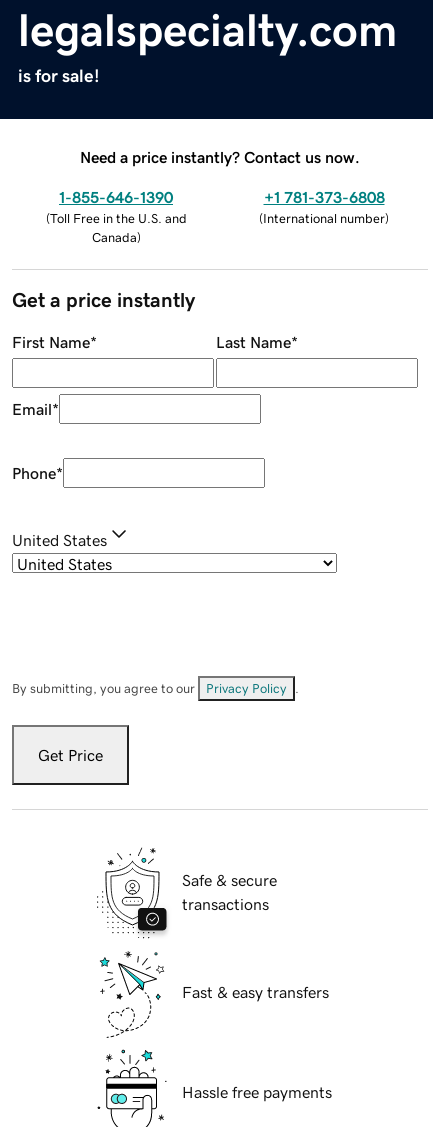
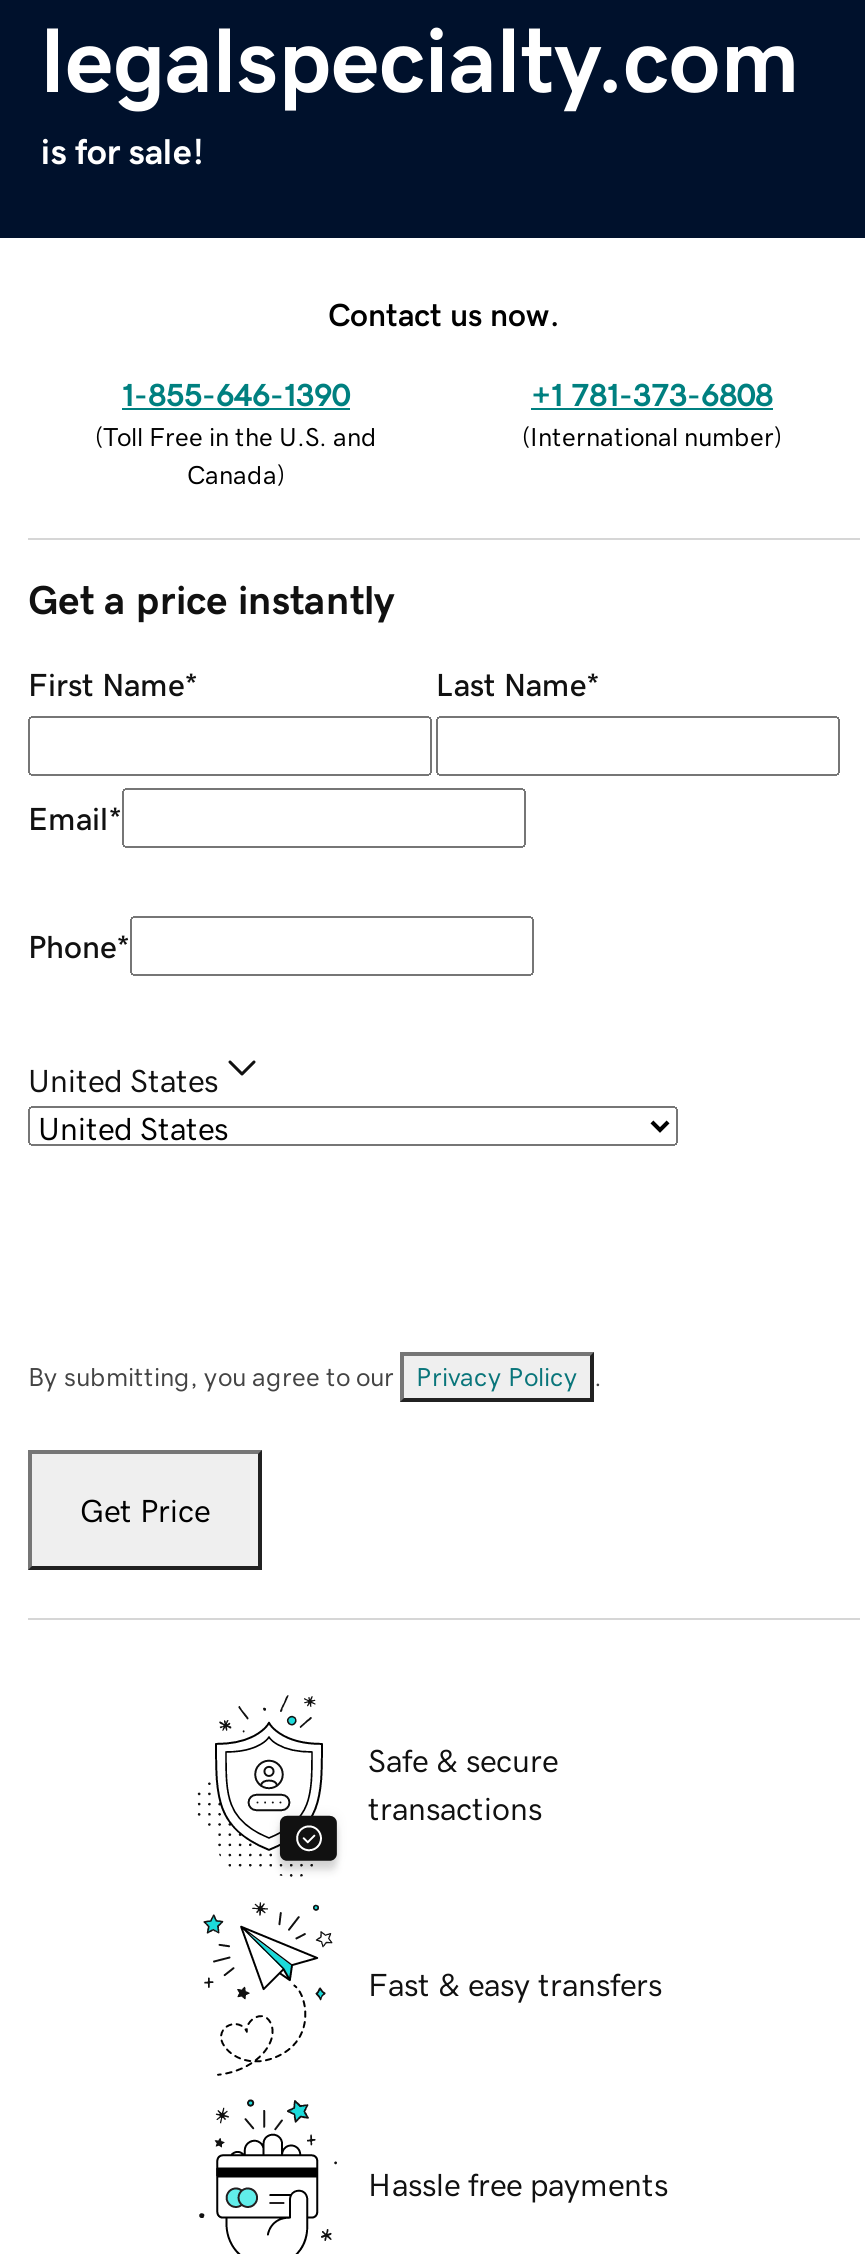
[80,149,360,165] Need a price instantly? Contact us now. -> [328,297,560,329] Contact us now.

